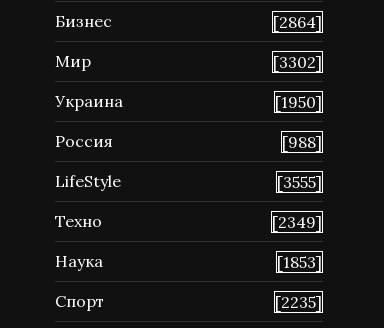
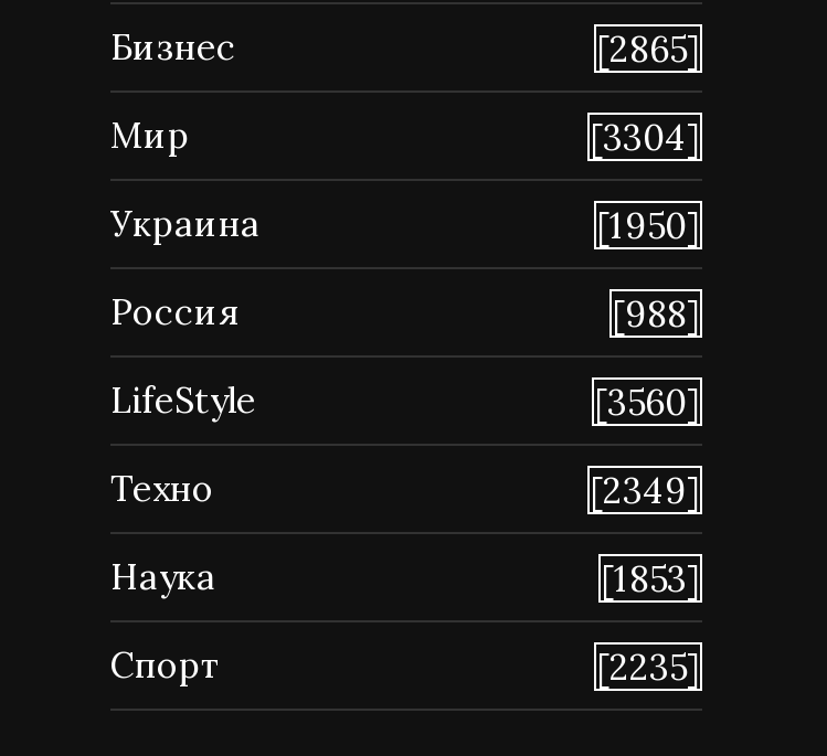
[273,12,322,32] [2864] -> [596,26,700,71] [2865]
[273,52,322,72] [3302] -> [590,115,700,159] [3304]
[277,172,322,192] [3555] -> [594,380,700,424] [3560]

